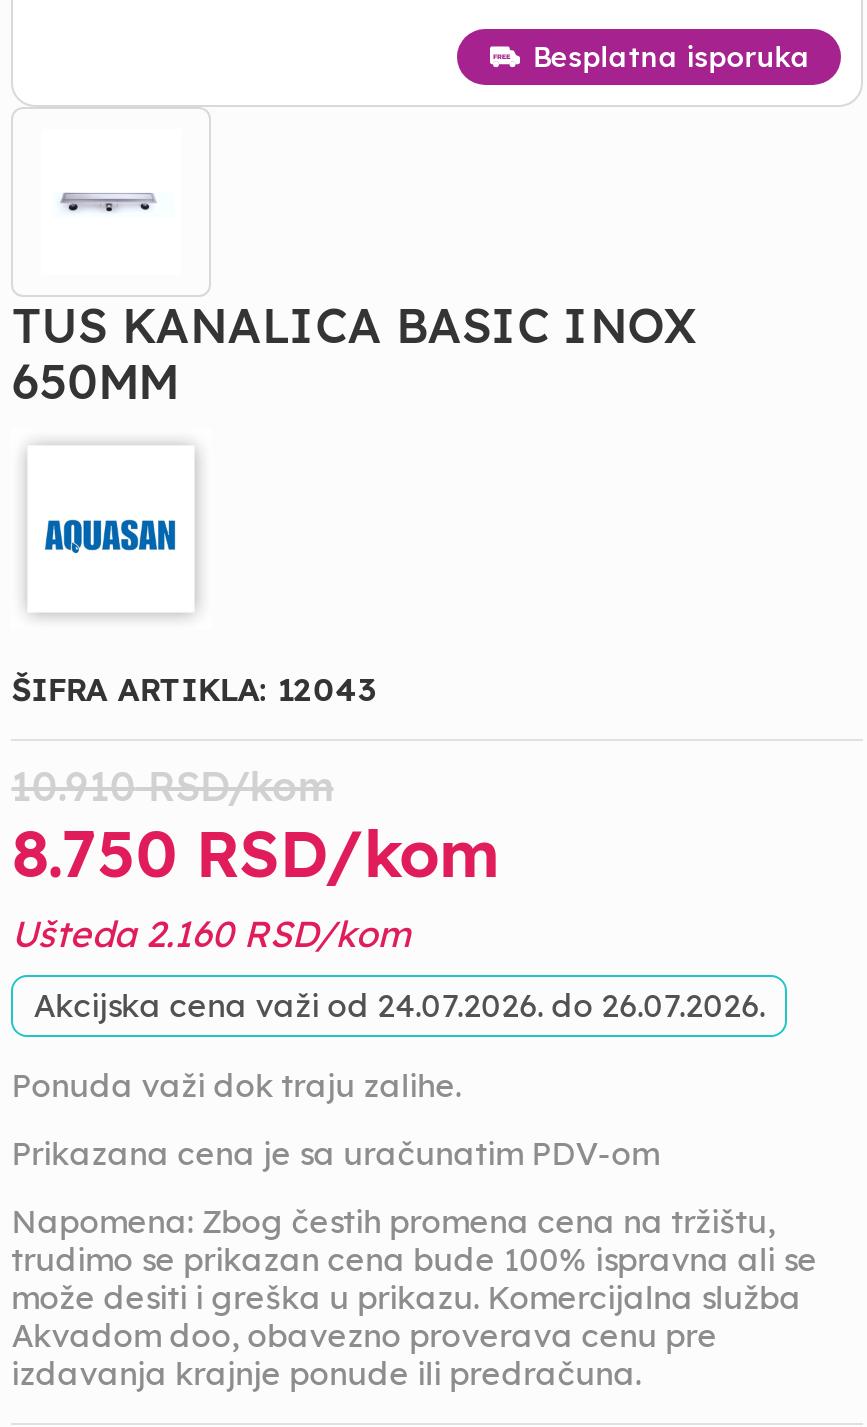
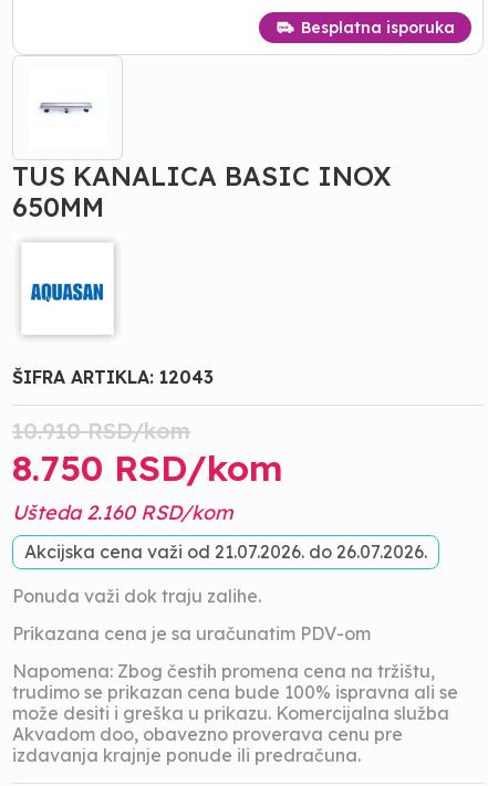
[33,985,765,1025] Akcijska cena važi od 24.07.2026. do 26.07.2026. -> [25,541,427,563] Akcijska cena važi od 21.07.2026. do 26.07.2026.

